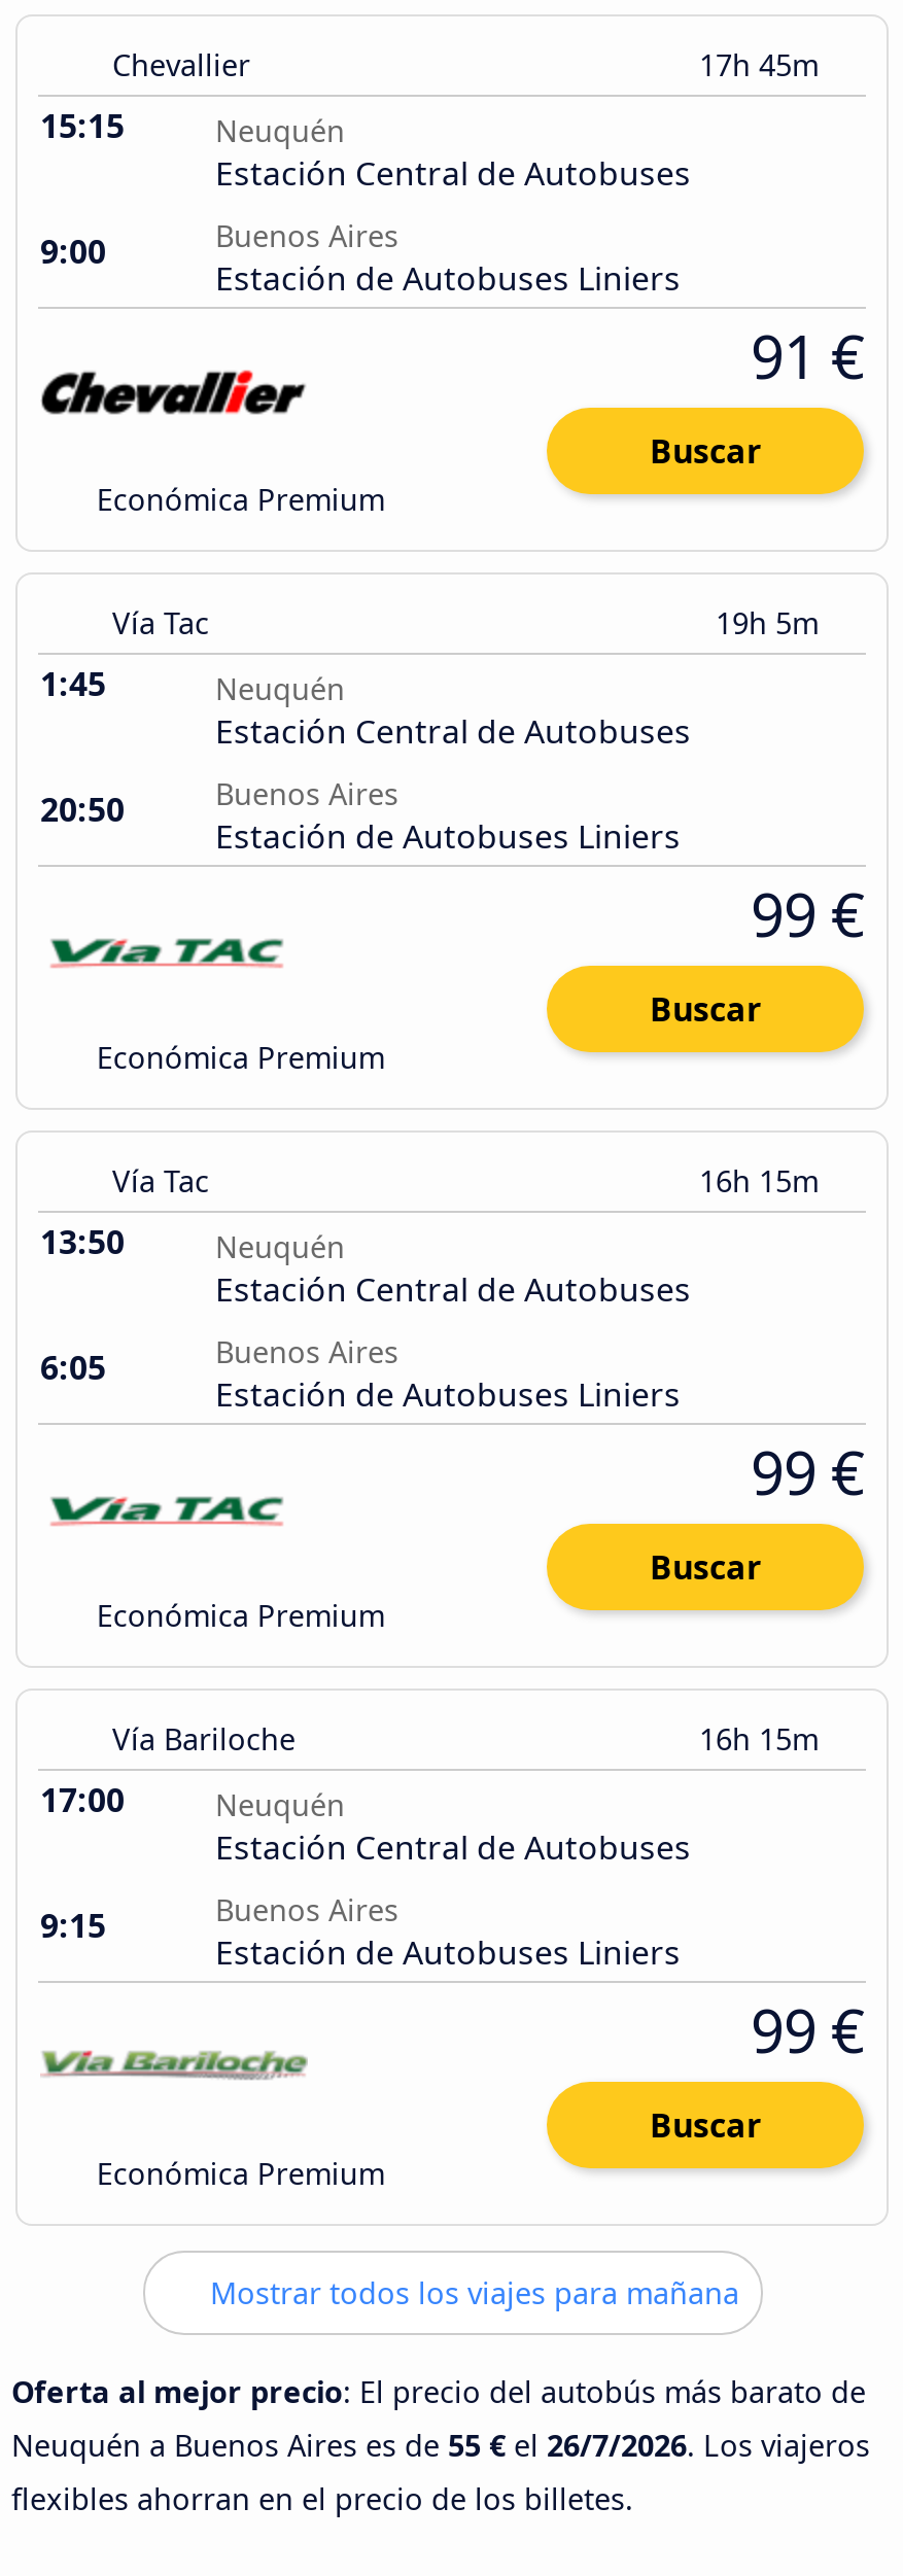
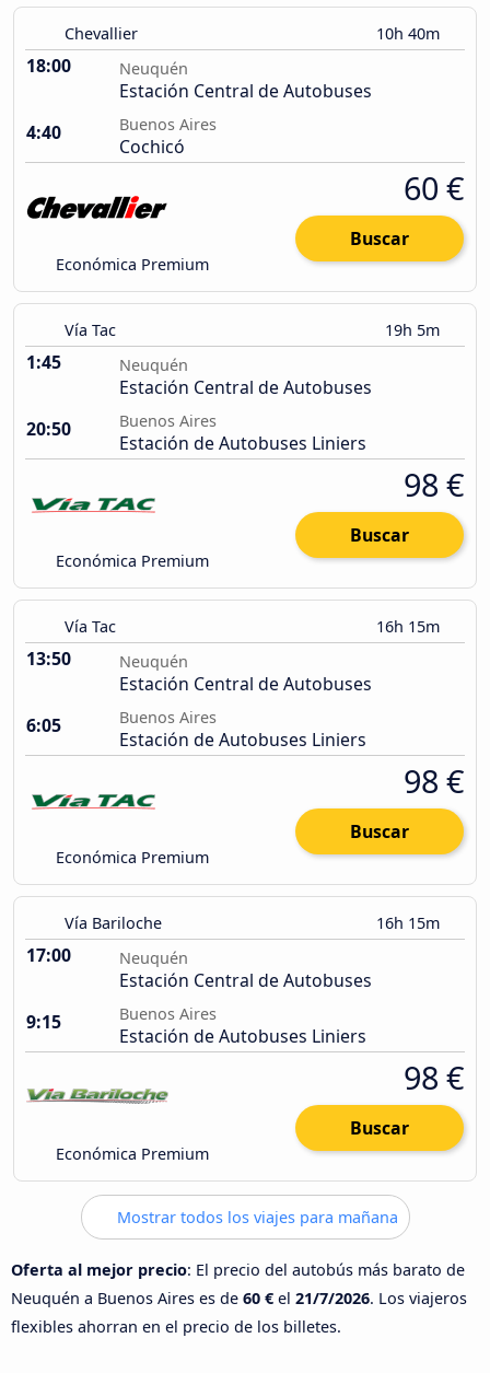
[40,46,827,149] 17h 45m | 15:15 -> [26,23,444,78] 10h 40m | 18:00
[40,229,106,274] 9:00 -> [26,121,61,145] 4:40
[215,256,681,301] Estación de Autobuses Liniers -> [119,135,185,159] Cochicó
[751,315,864,396] 91 € -> [404,167,464,209] 60 €
[751,873,864,954] 99 € -> [404,463,464,506] 98 €
[751,1432,864,1512] 99 € -> [404,759,464,802] 98 €
[751,1990,864,2070] 99 € -> [404,1056,464,1099] 98 €
[11,2425,870,2464] Neuquén a Buenos Aires es de 55 €el 26/7/2026. Los viajeros -> [11,1287,467,1308] Neuquén a Buenos Aires es de 60 €el 21/7/2026. Los viajeros

